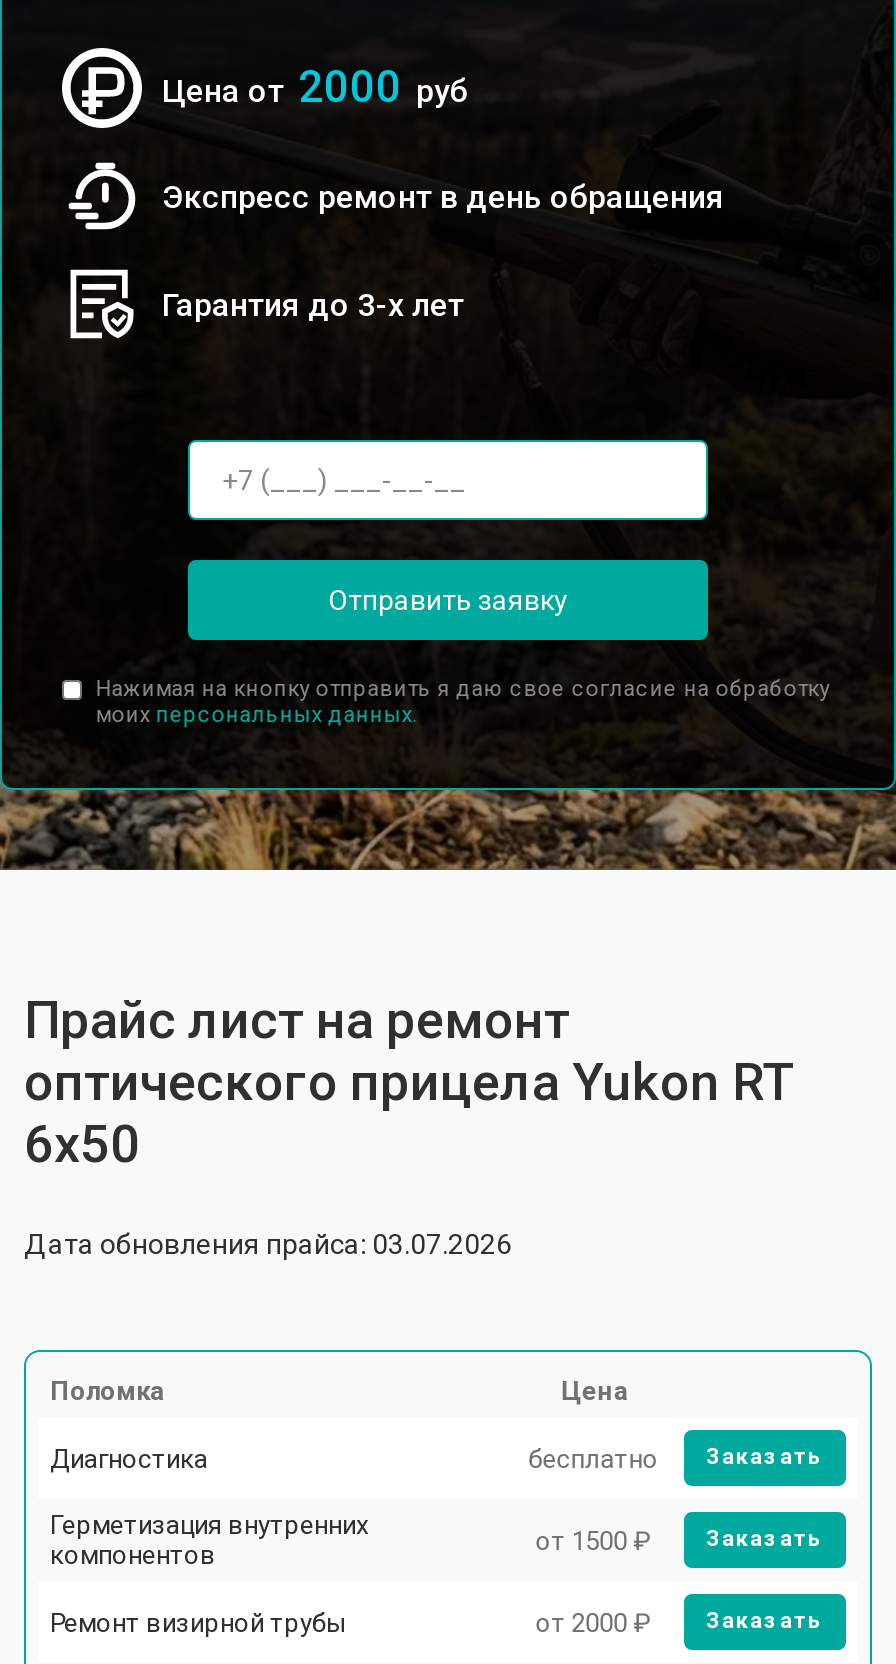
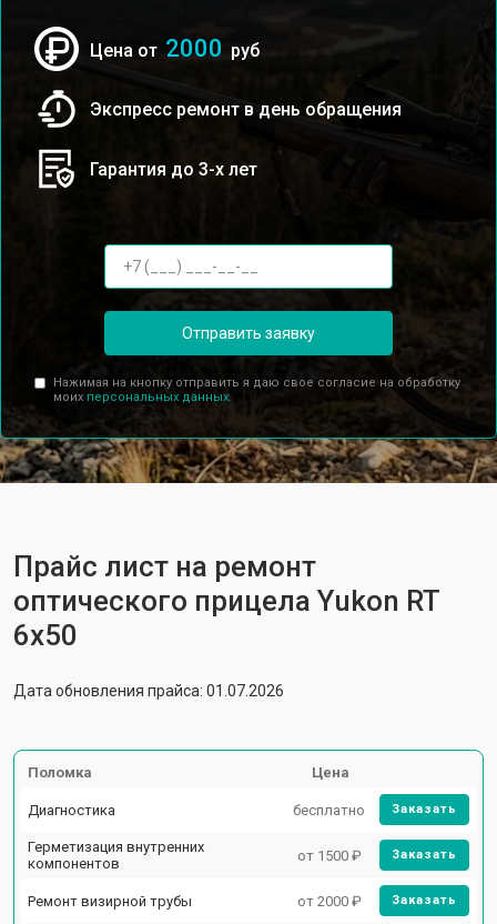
[24,1228,512,1260] Дата обновления прайса: 03.07.2026 -> [13,682,284,700] Дата обновления прайса: 01.07.2026

